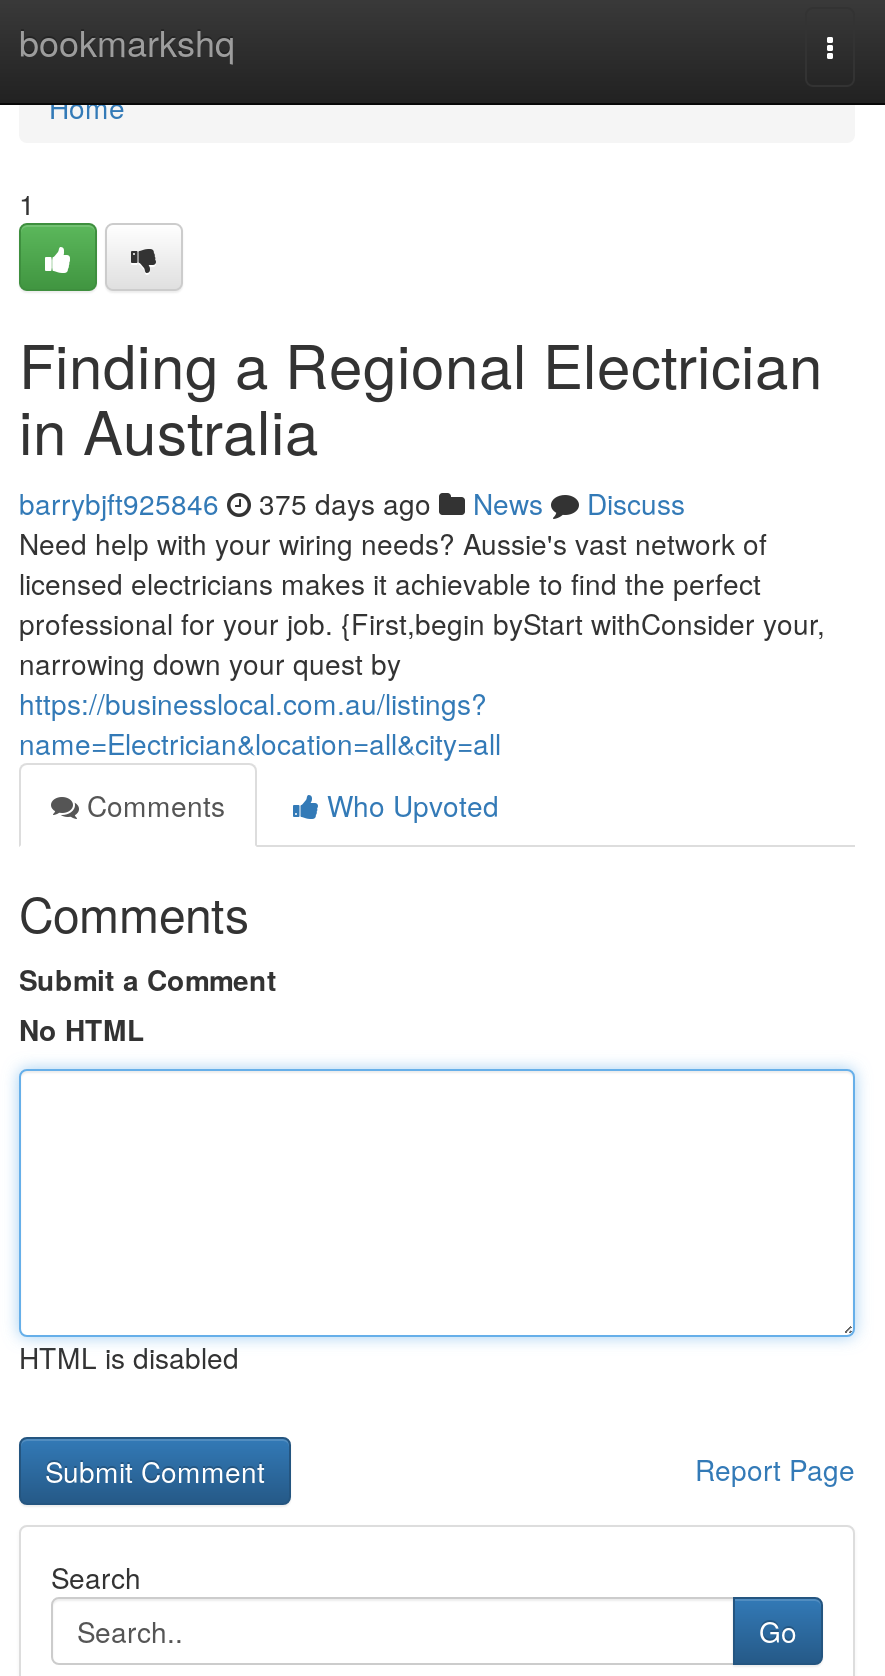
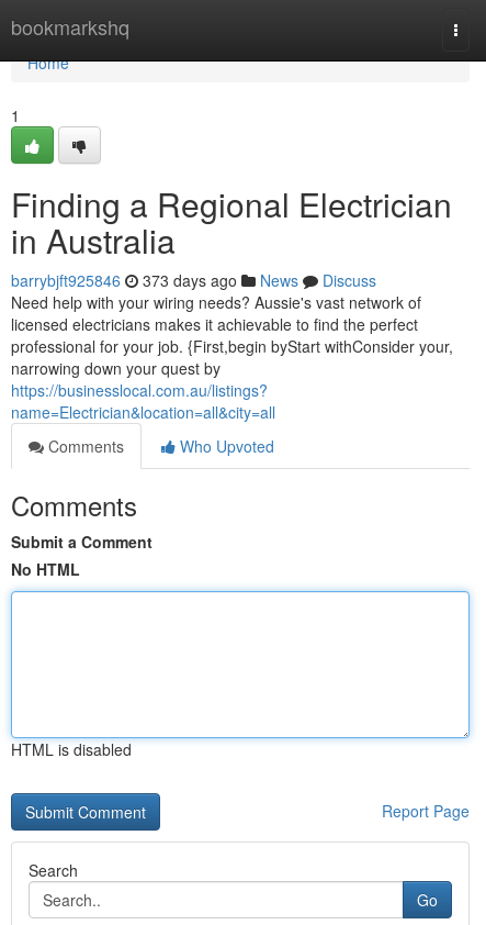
[19,483,685,523] barrybjft925846 375 days ago News Discuss -> [11,269,376,291] barrybjft925846 373 days ago News Discuss

